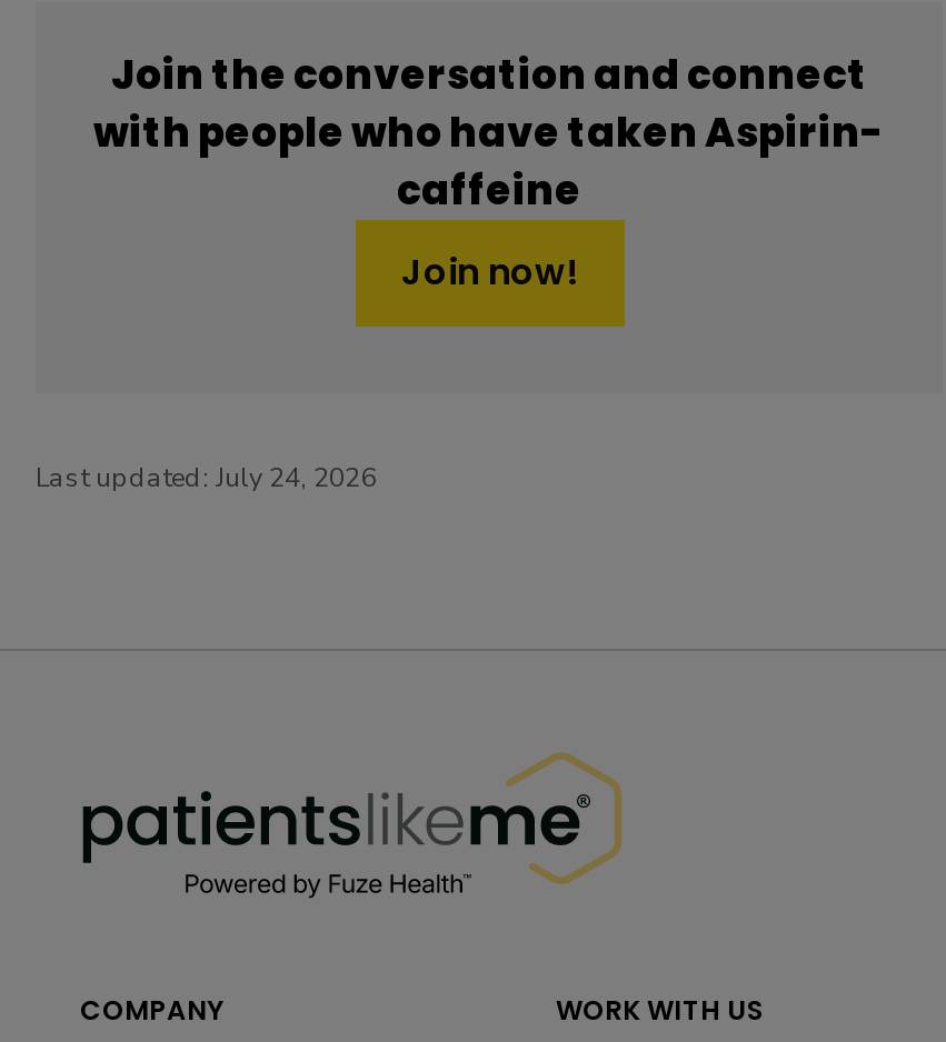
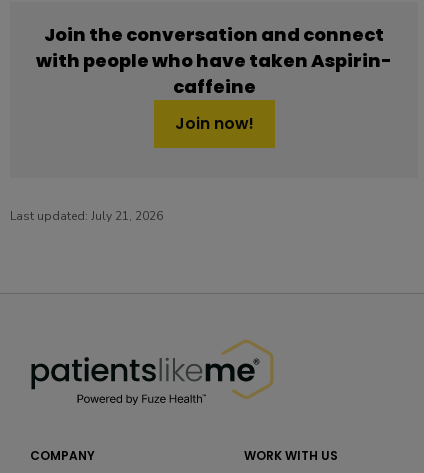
[36,460,376,495] Last updated: July 24, 2026 -> [10,208,163,224] Last updated: July 21, 2026

